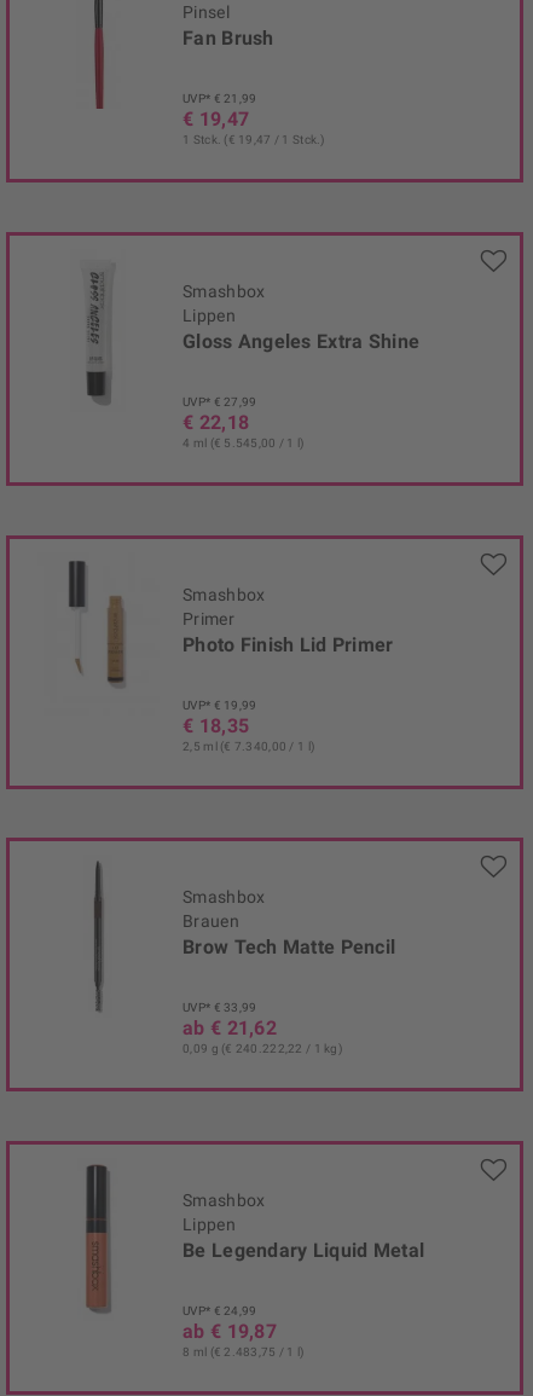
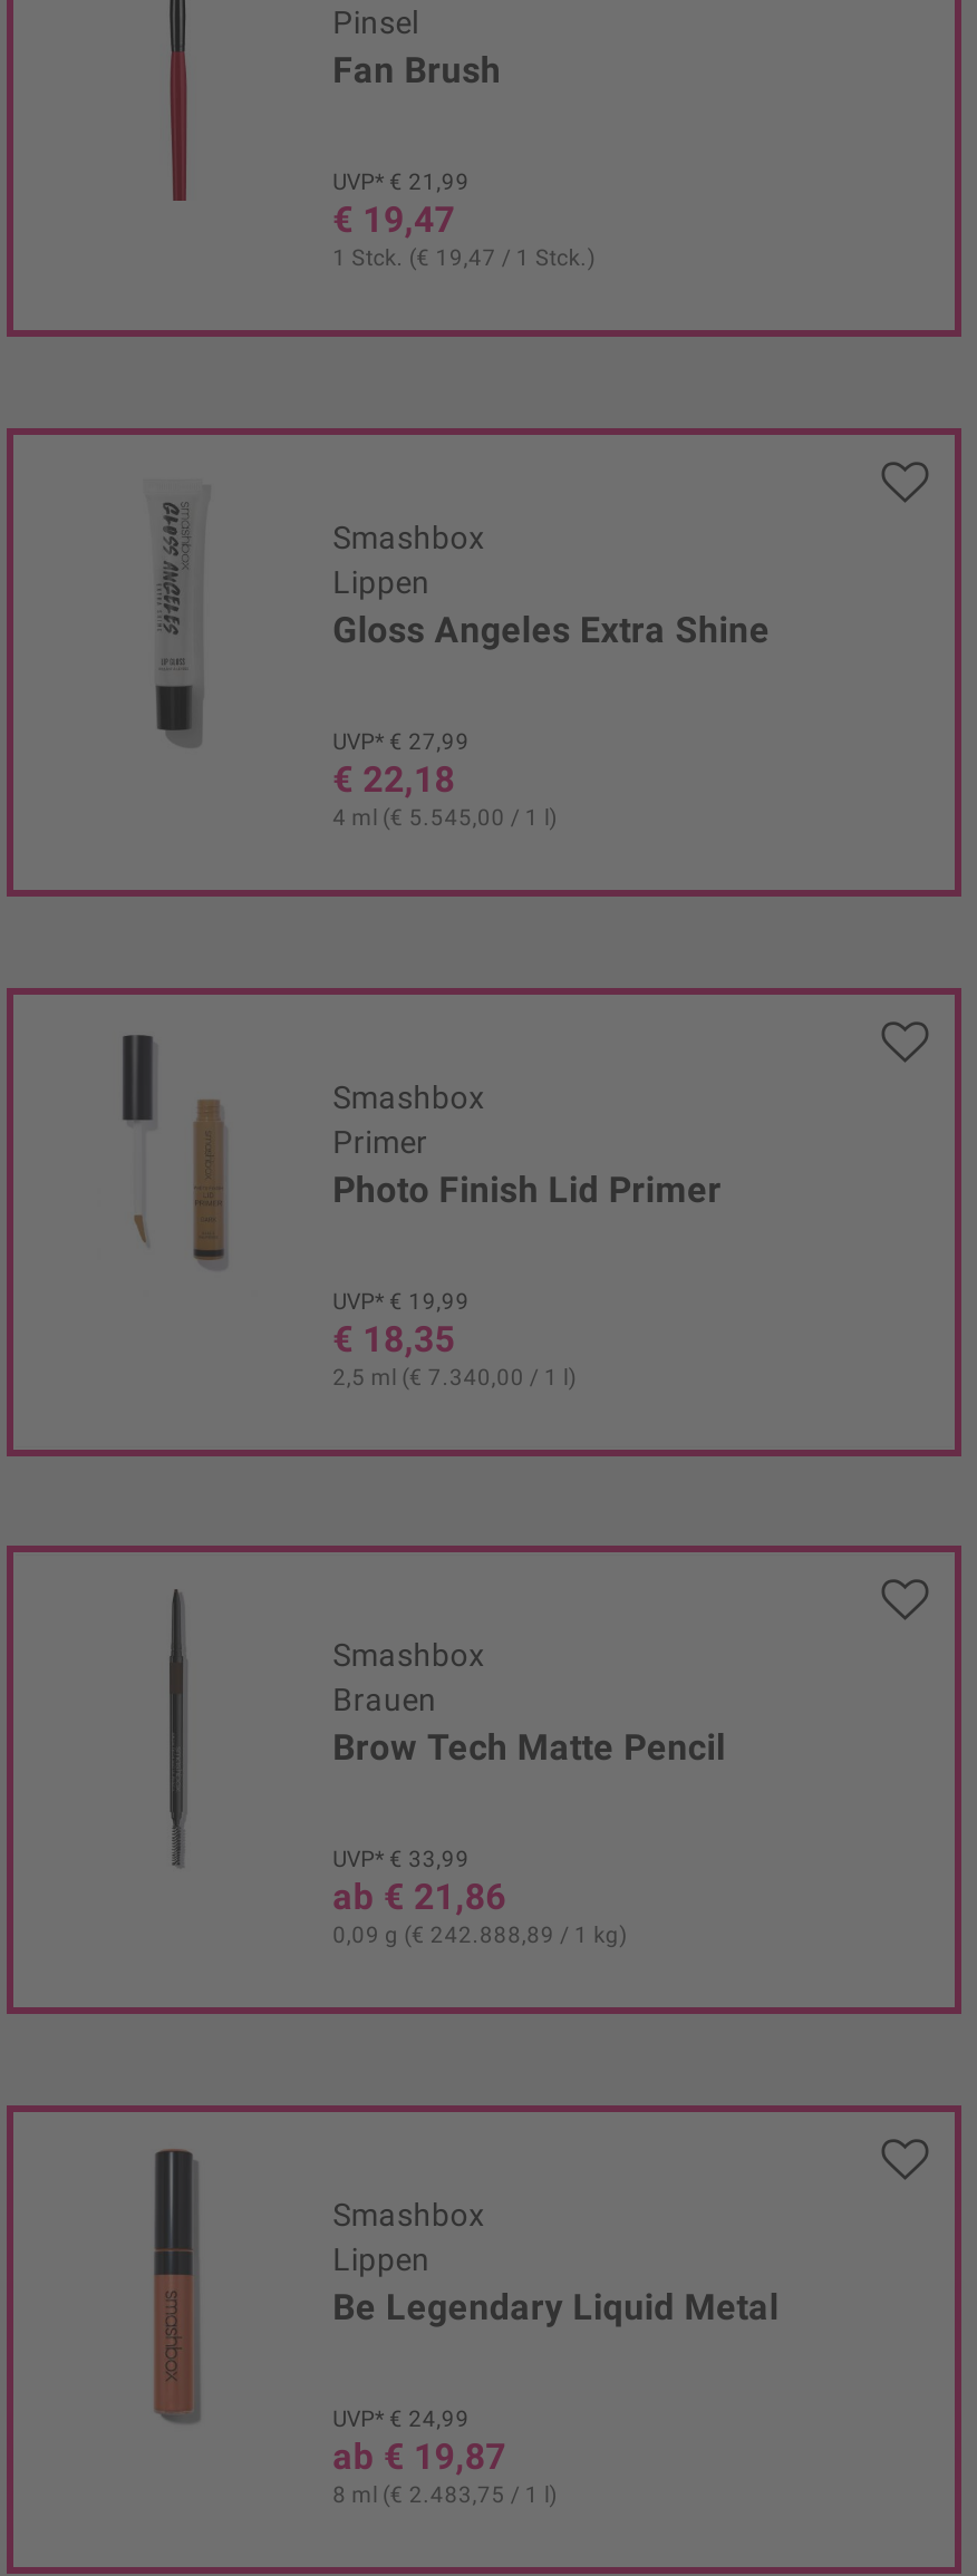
[183,1017,277,1040] ab € 21,62 -> [333,1877,506,1919] ab € 21,86
[183,1042,342,1056] 0,09 g (€ 240.222,22 / 1 kg) -> [333,1923,627,1948] 0,09 g (€ 242.888,89 / 1 kg)

